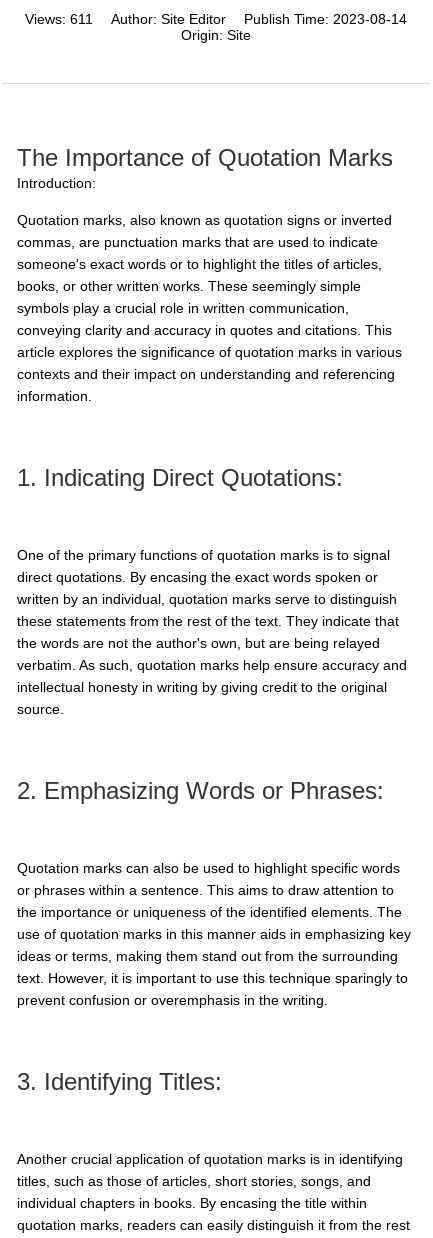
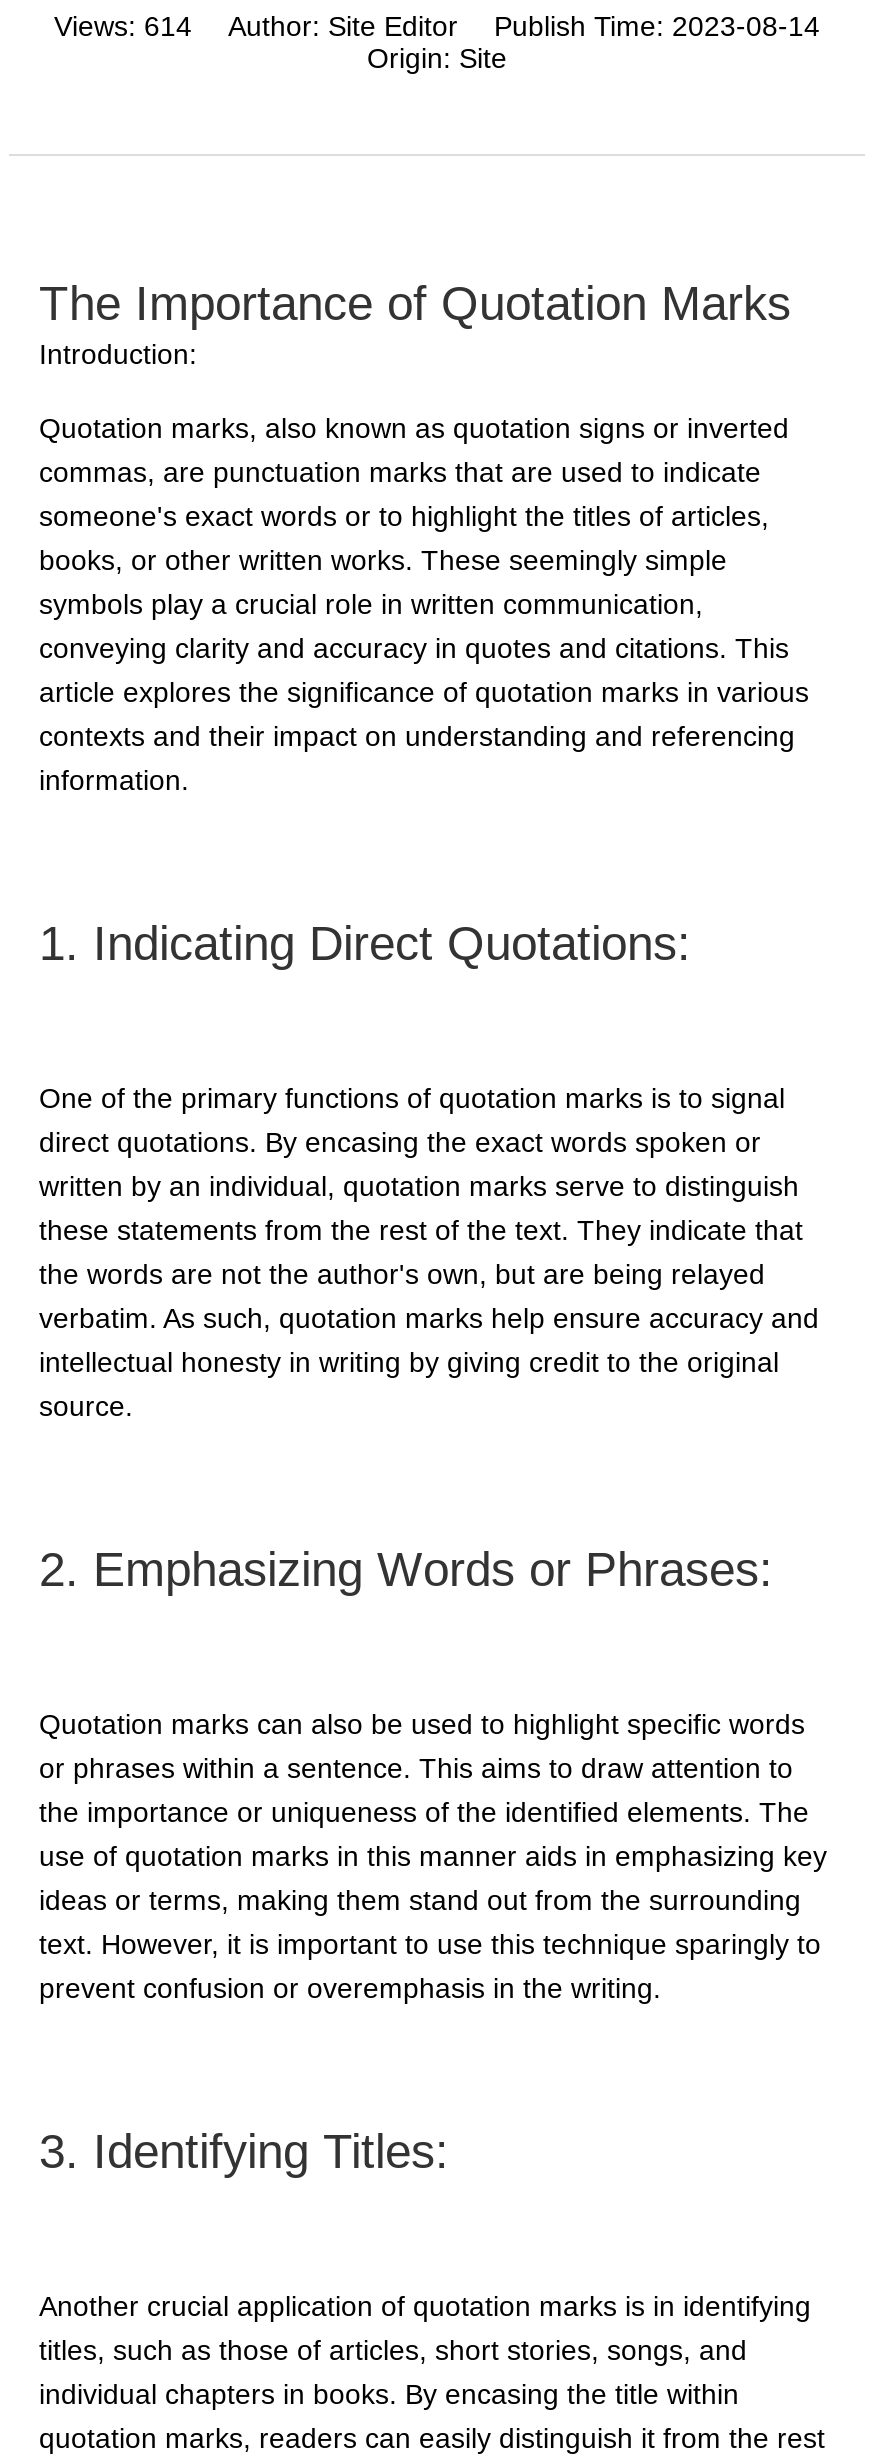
[25,11,407,27] Views: 611 Author: Site Editor Publish Time: 2023-08-14 -> [54,10,820,42] Views: 614 Author: Site Editor Publish Time: 2023-08-14

